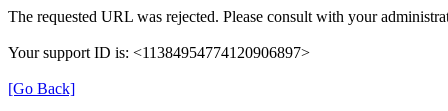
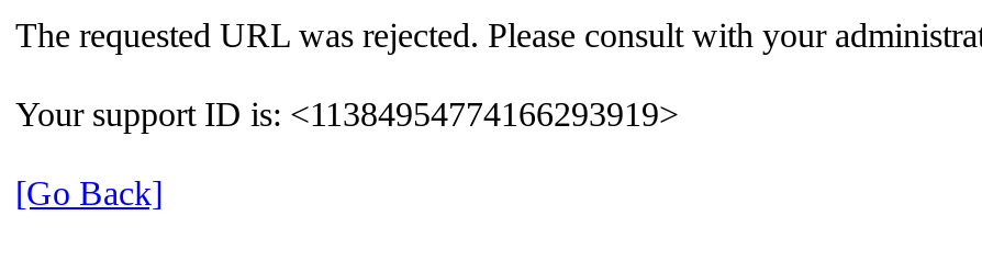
[8,44,310,61] Your support ID is: <11384954774120906897> -> [15,95,679,133] Your support ID is: <11384954774166293919>

